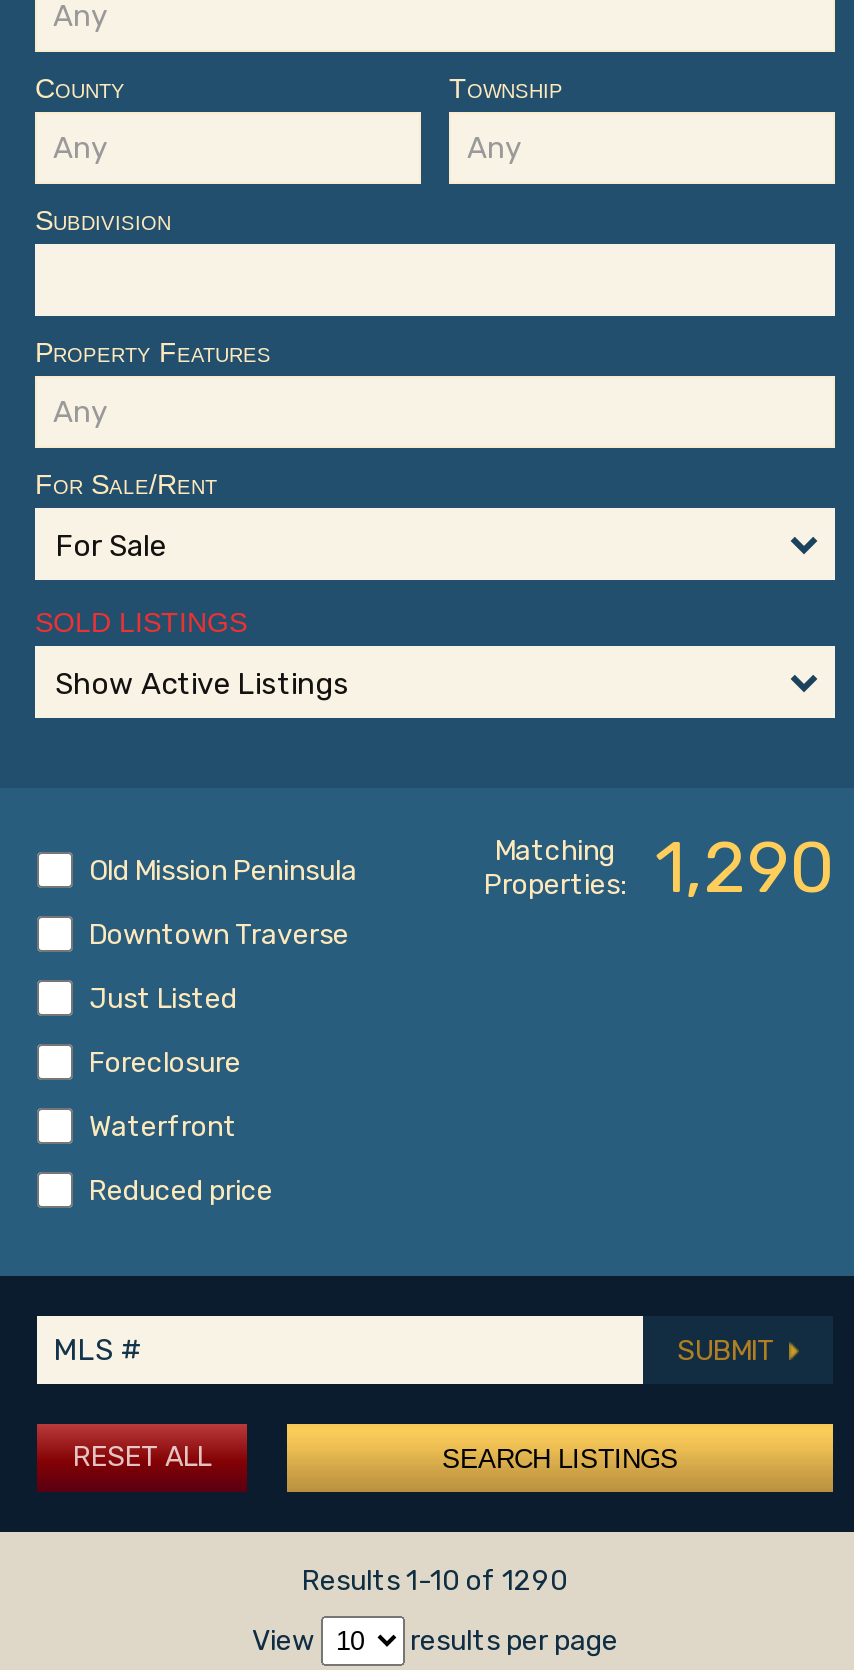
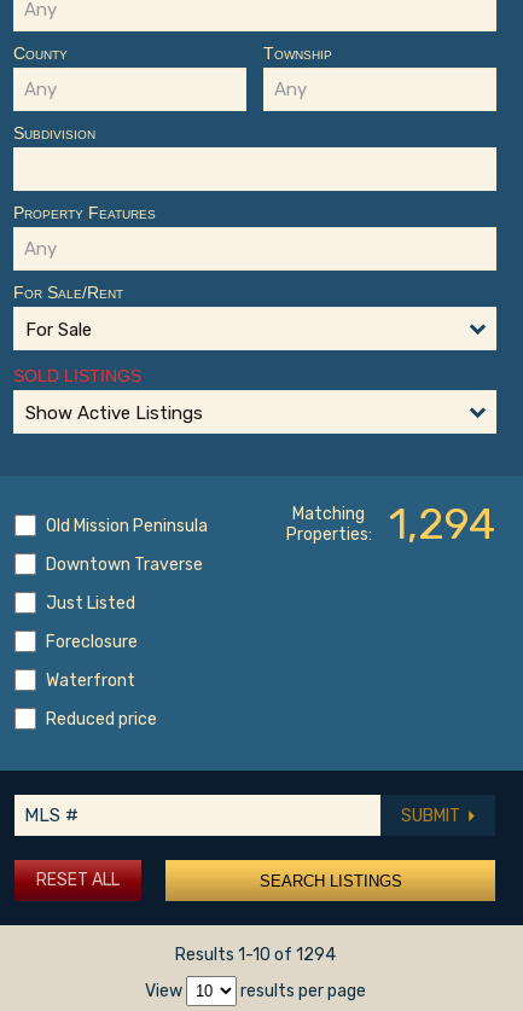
[484,824,833,910] Properties: Matching 1,290 -> [286,498,495,550] Properties: Matching 1,294
[302,1564,568,1598] Results 1-10 of 1290 -> [175,945,335,965] Results 1-10 of 1294

